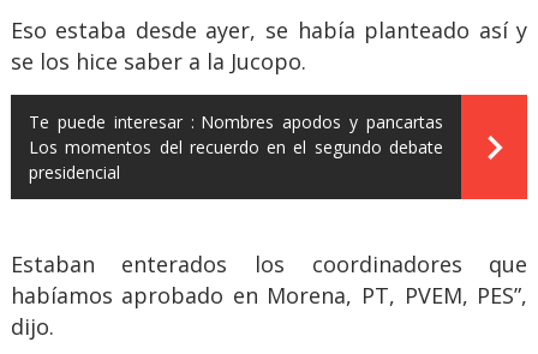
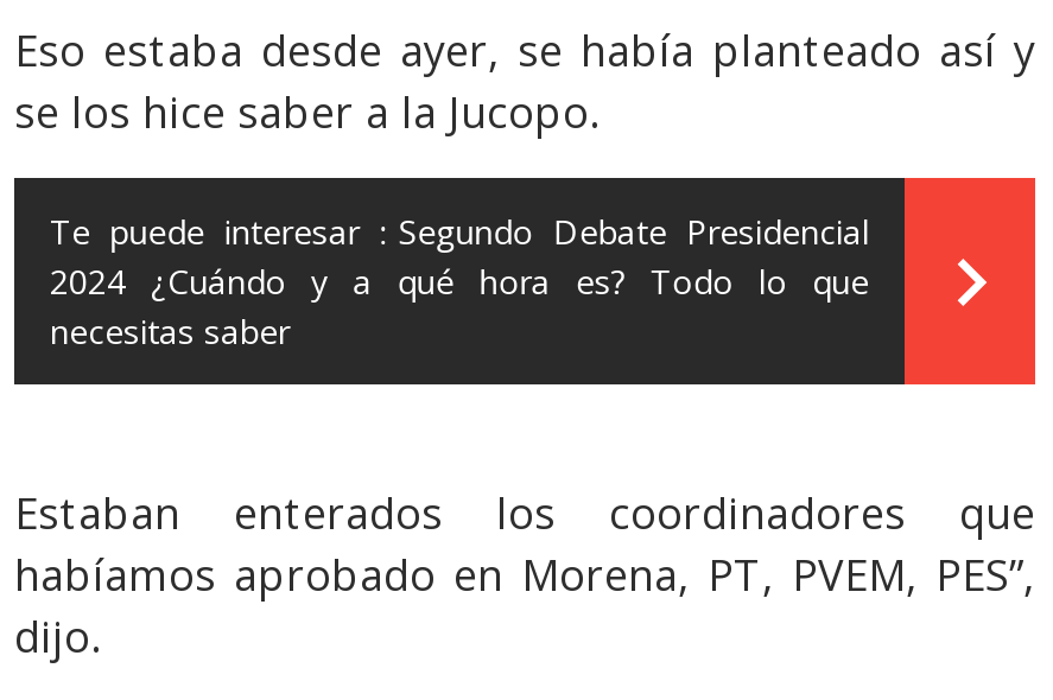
[29,110,443,183] Te puede interesar : Nombres apodos y pancartas | Los momentos del recuerdo en el segundo debate | presidencial -> [50,208,869,353] Te puede interesar : Segundo Debate Presidencial | 2024 ¿Cuándo y a qué hora es? Todo lo que | necesitas saber

